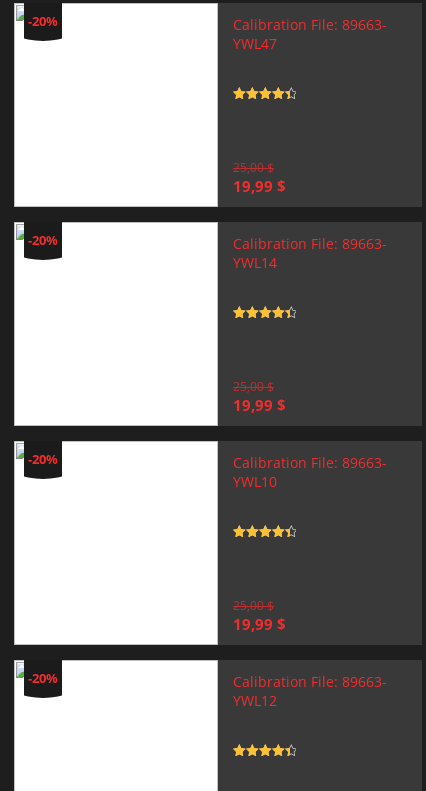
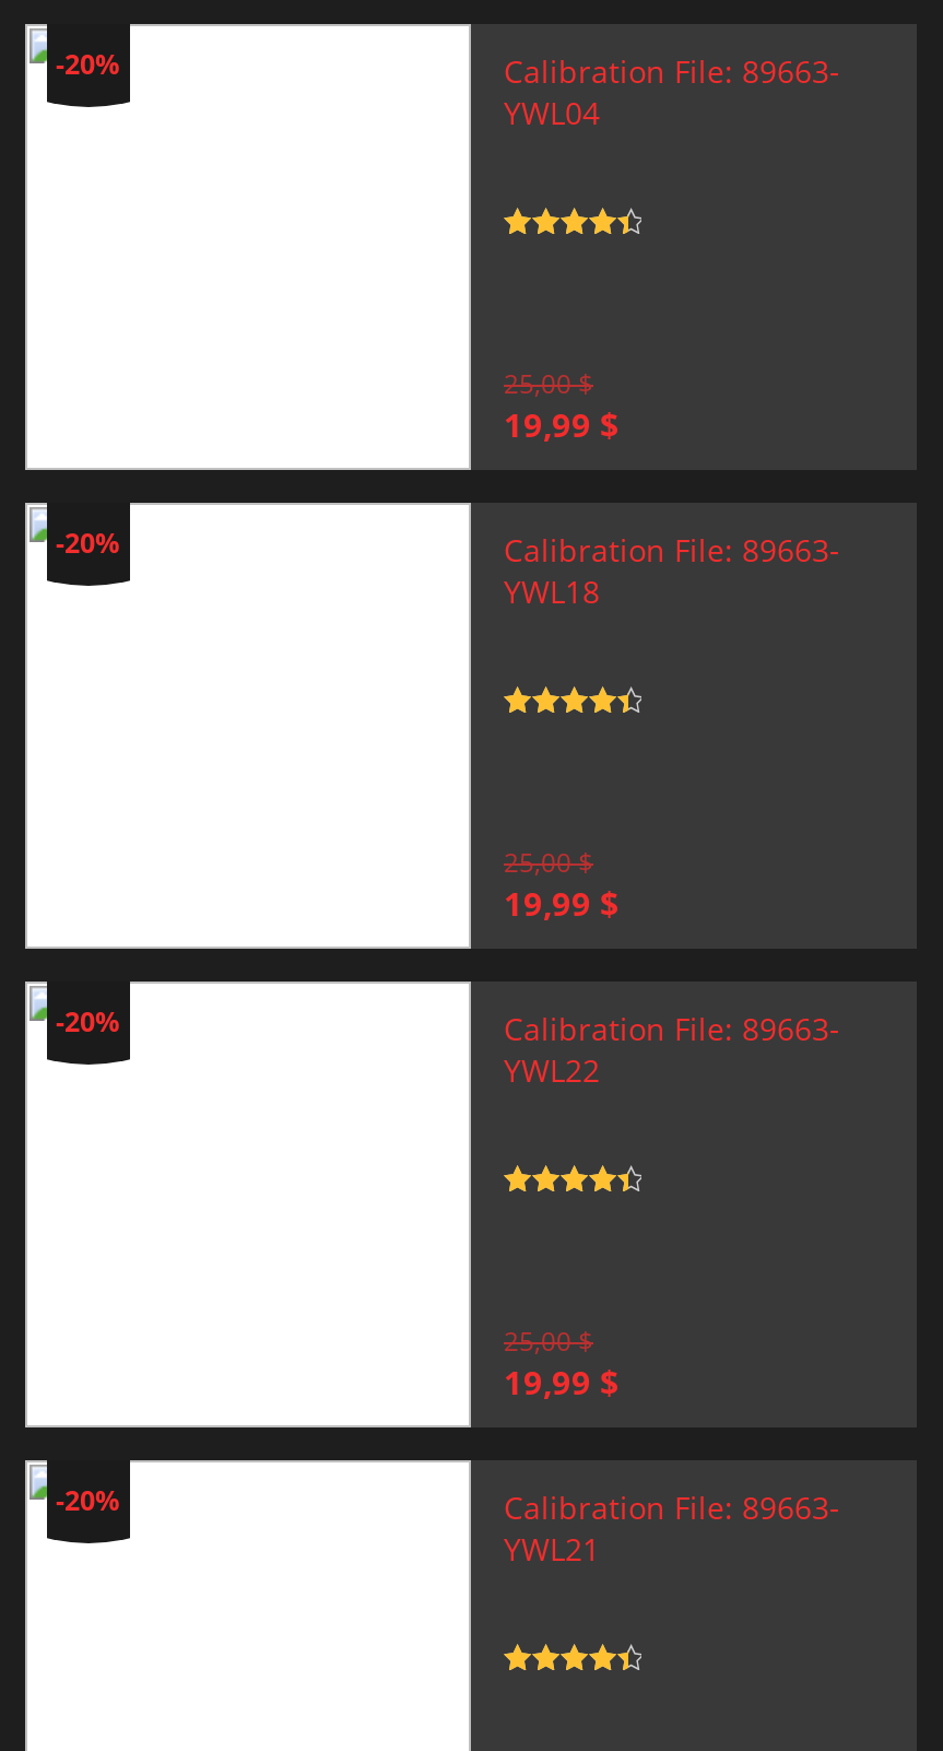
[233,34,277,53] YWL47 -> [504,92,600,133] YWL04
[233,253,277,272] YWL14 -> [504,571,600,612] YWL18
[233,472,277,491] YWL10 -> [504,1049,600,1091] YWL22
[233,691,277,710] YWL12 -> [504,1528,600,1570] YWL21

